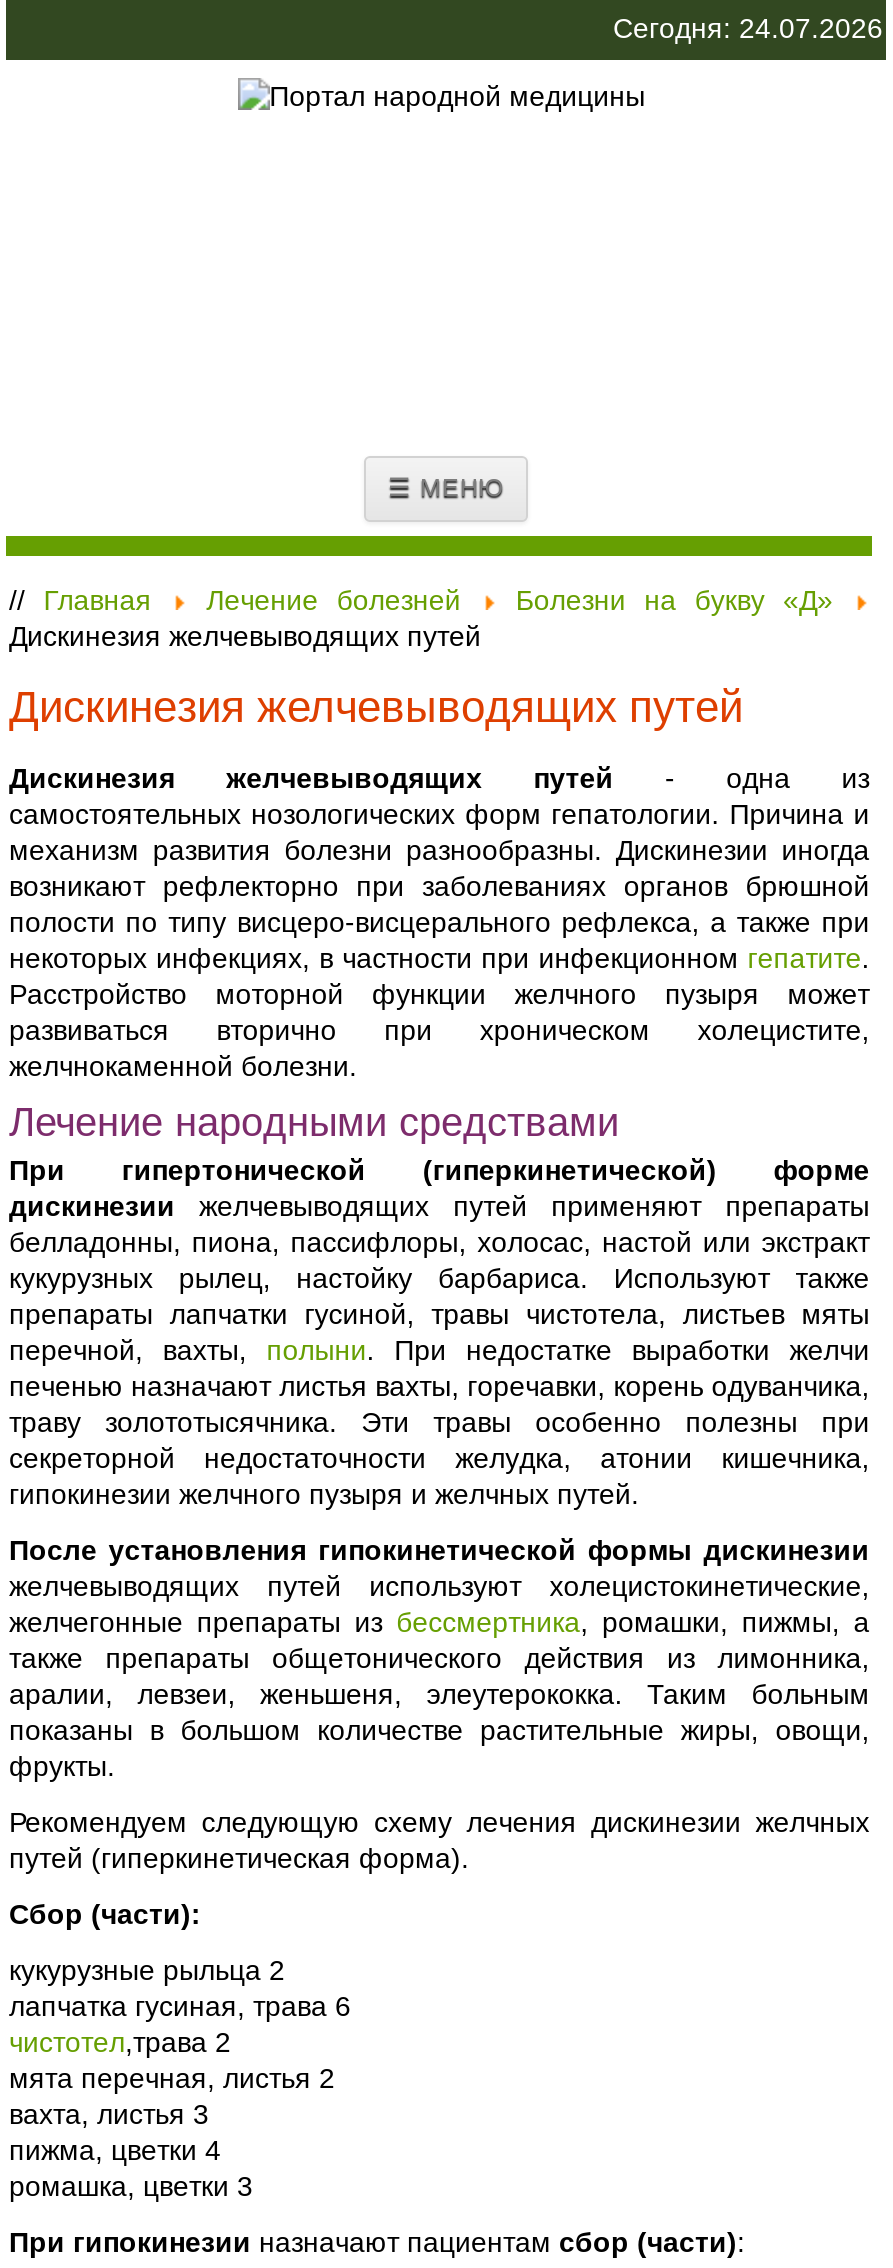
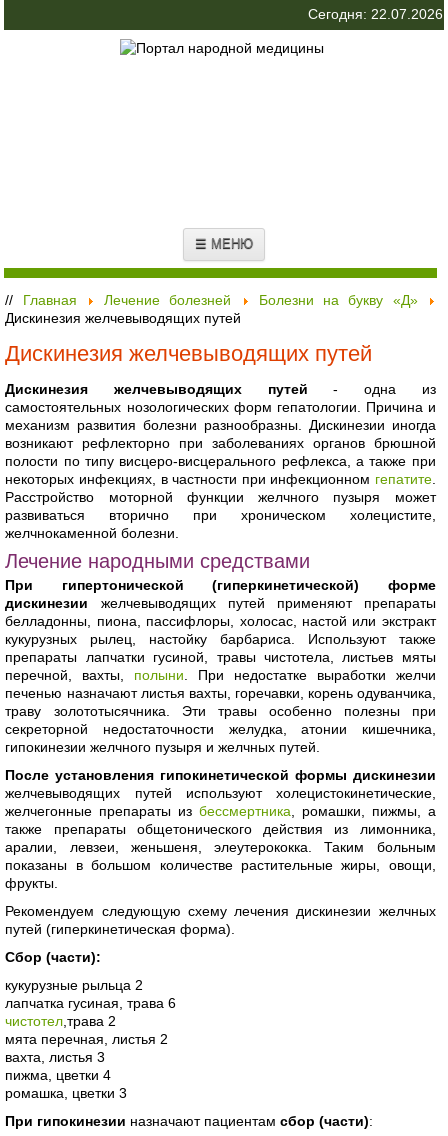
[613,12,883,44] Сегодня: 24.07.2026 -> [307,6,442,22] Сегодня: 22.07.2026

